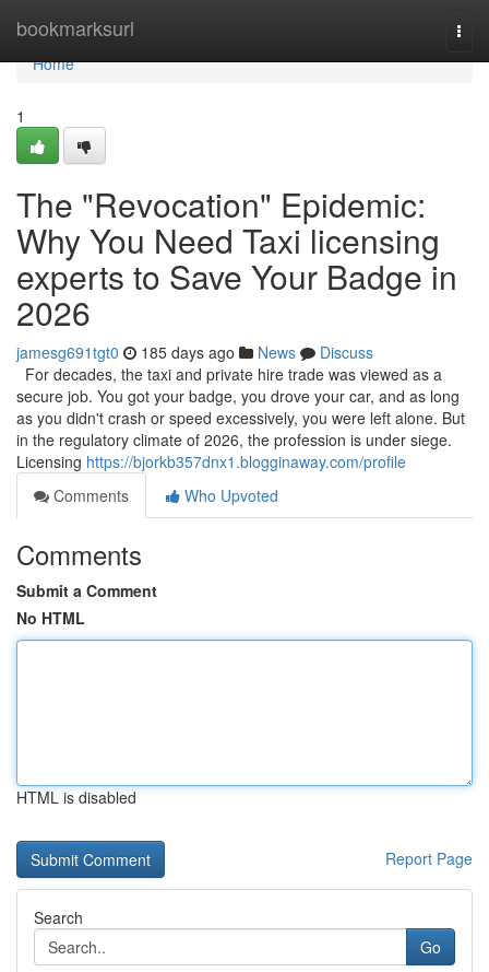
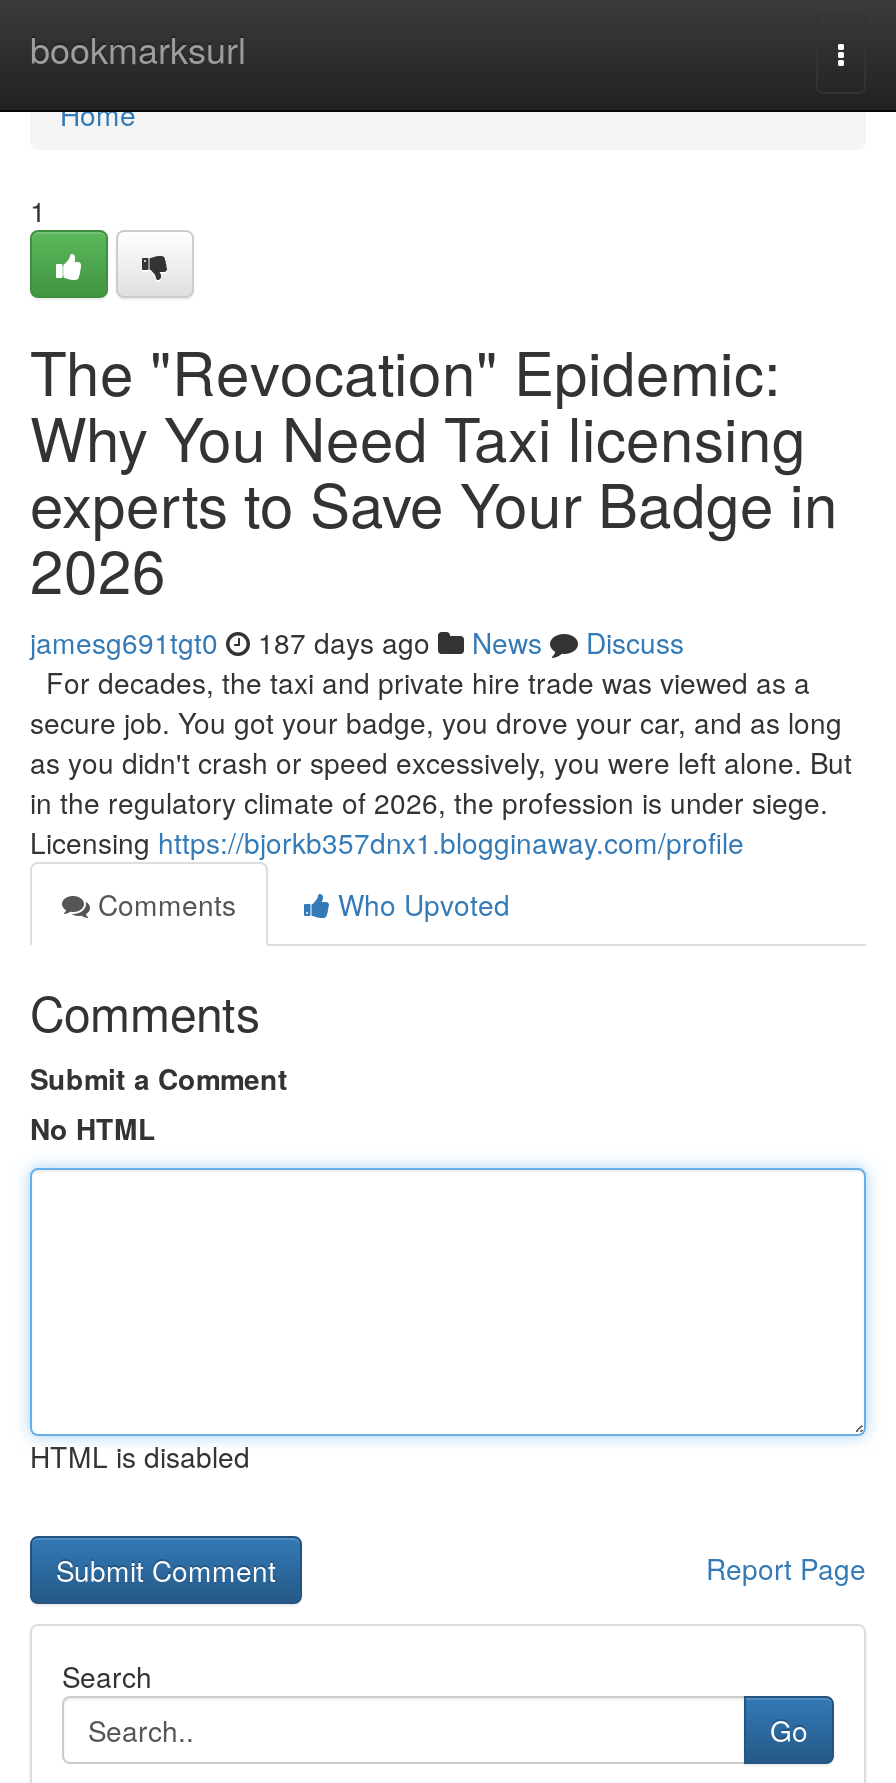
[16,341,373,363] jamesg691tgt0 185 days ago News Discuss -> [30,622,684,662] jamesg691tgt0 187 days ago News Discuss

